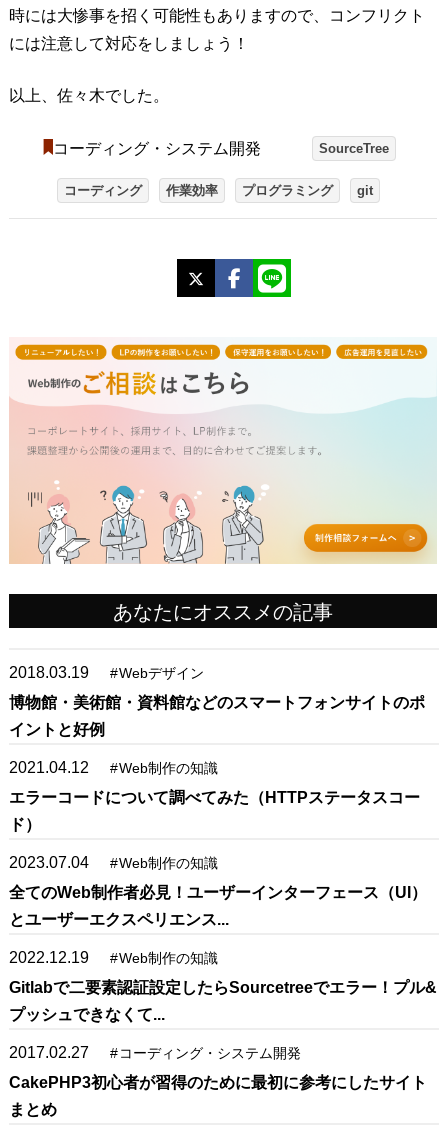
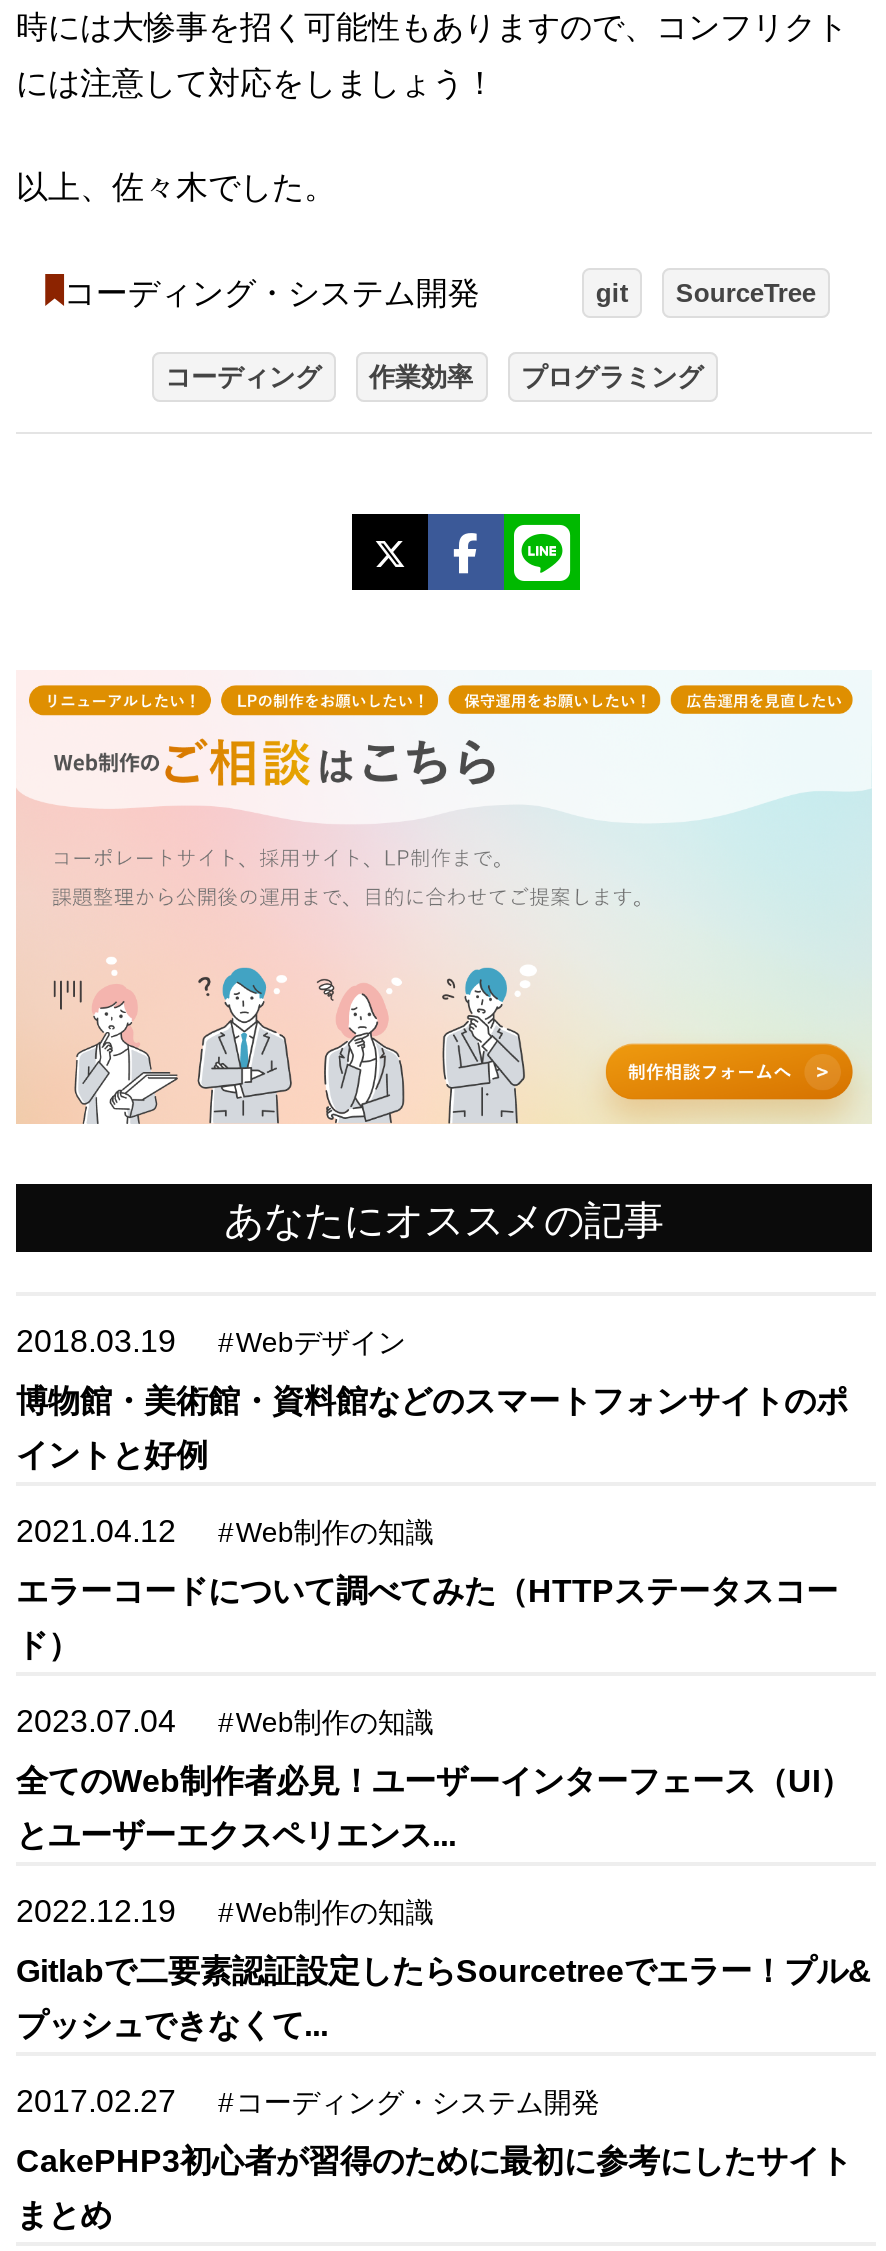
moved [356,183,372,198] -> [596,278,628,308]: git

